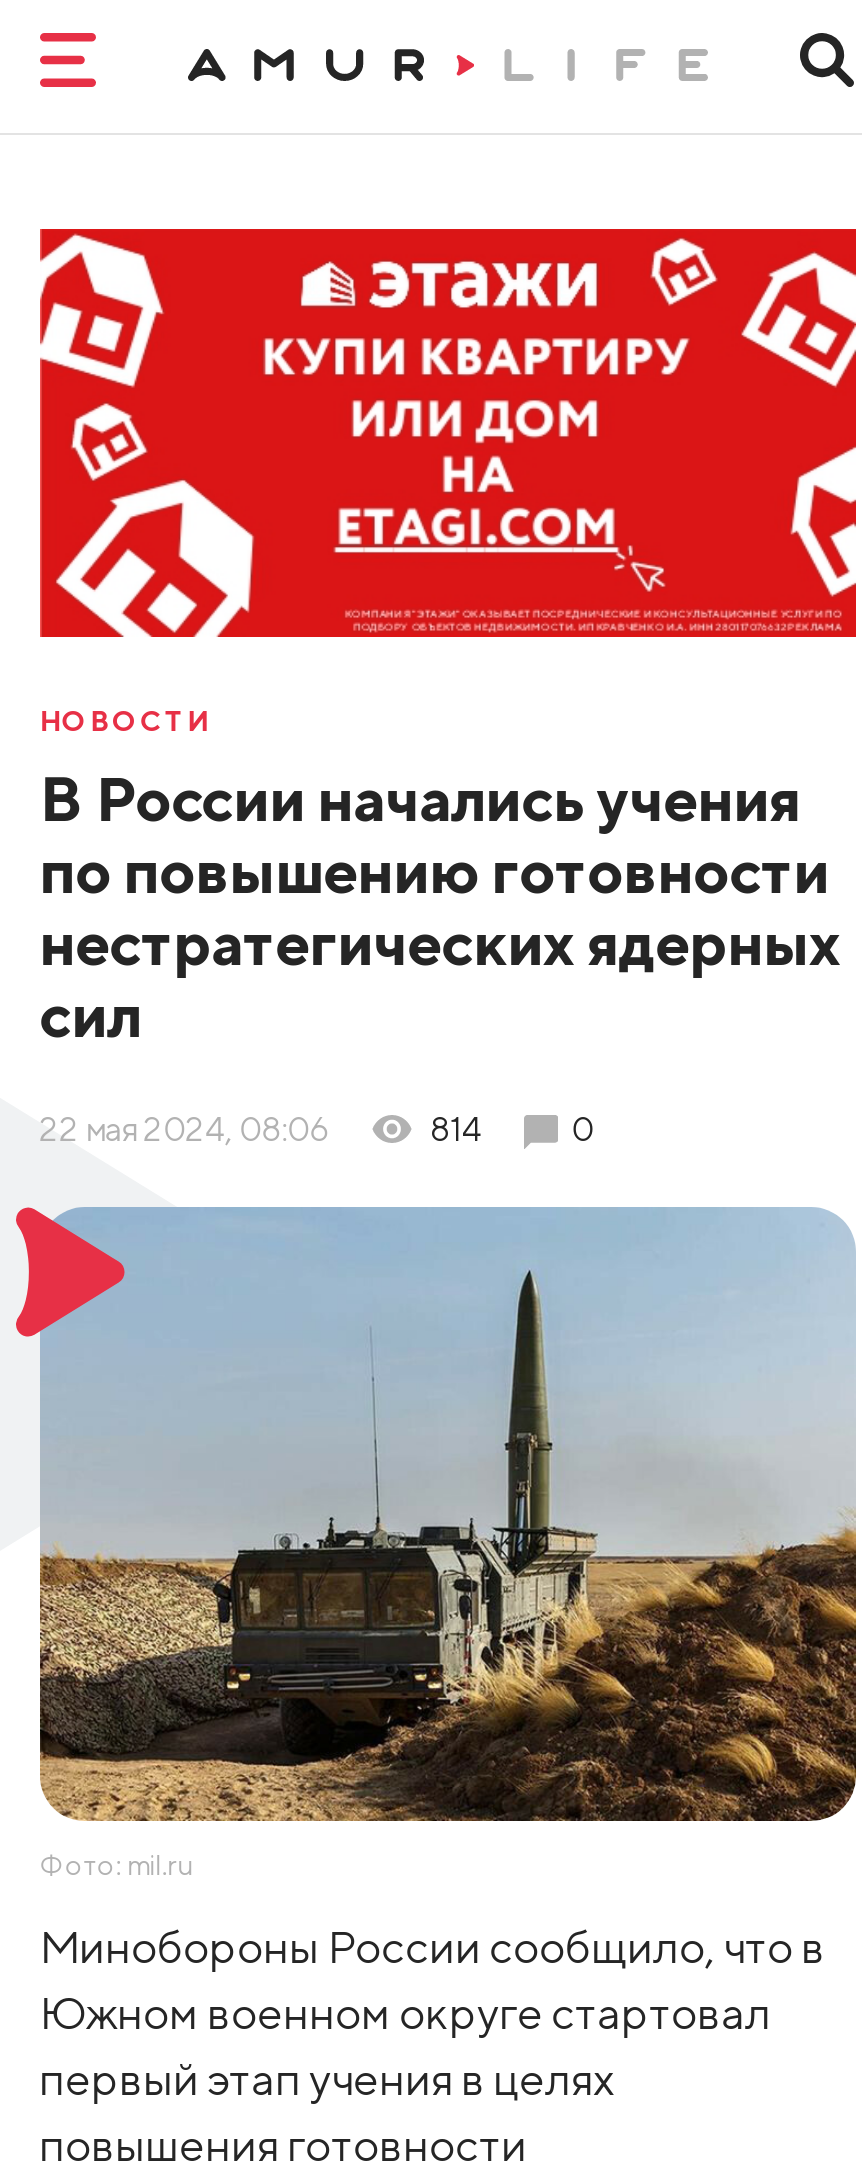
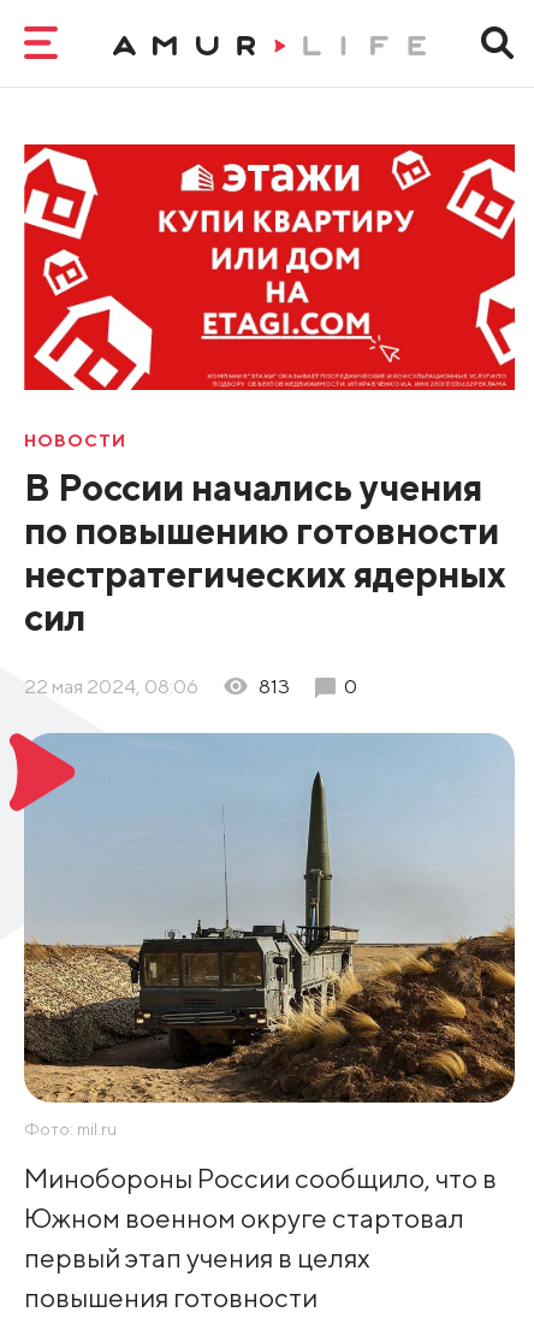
[430,1109,482,1149] 814 -> [259,674,290,698] 813

